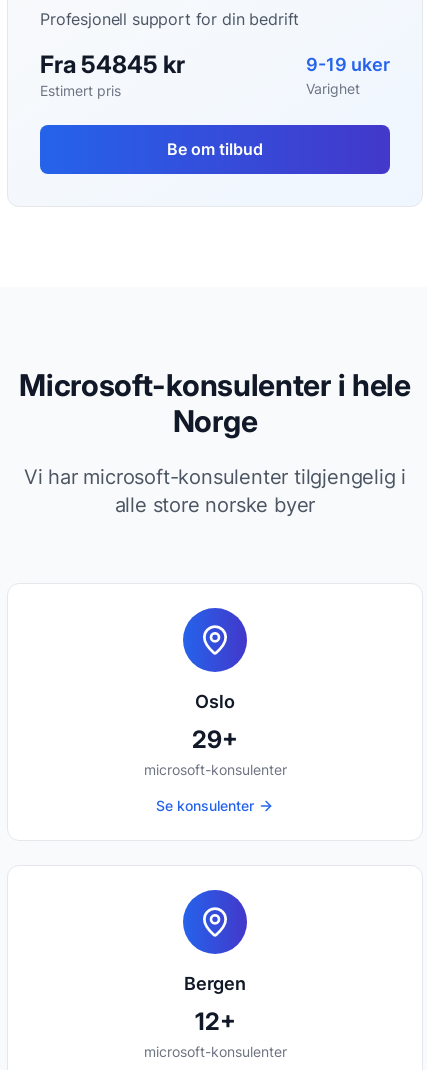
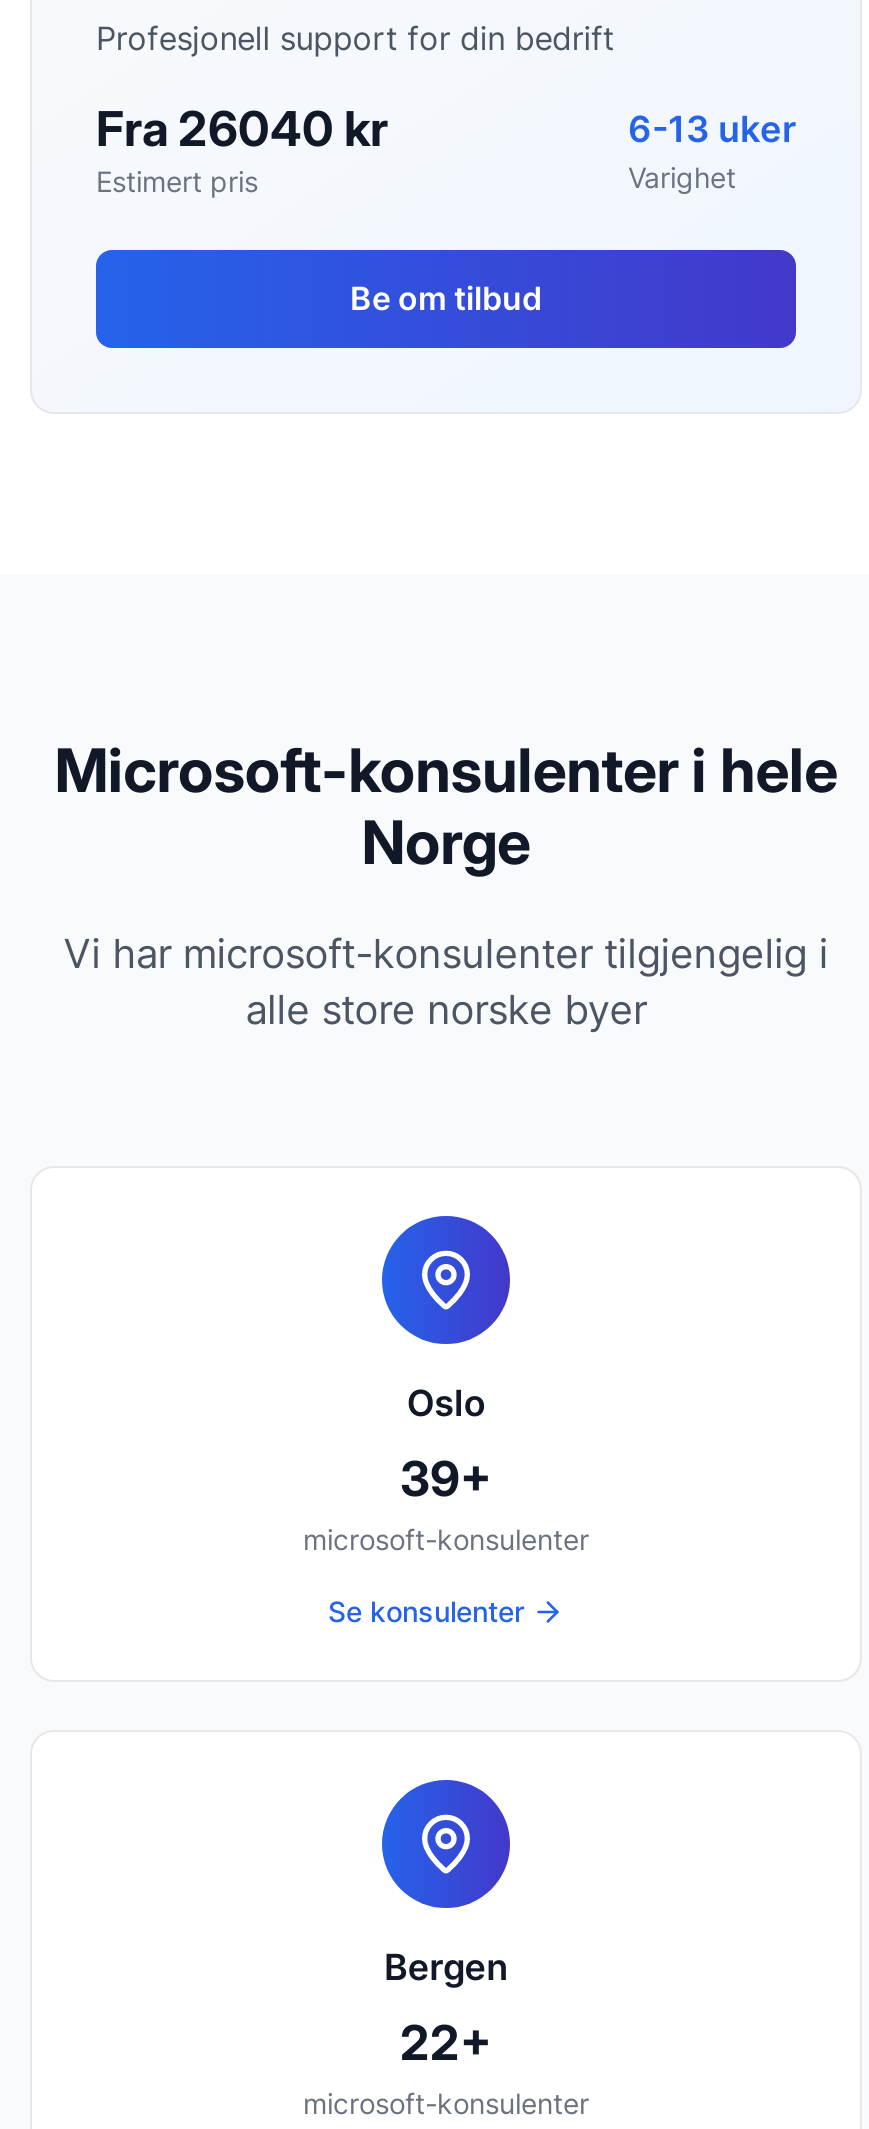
[40,50,185,79] Fra 54845 kr -> [96,100,388,158] Fra 26040 kr
[306,54,390,75] 9-19 uker -> [628,108,796,150] 6-13 uker
[192,725,238,754] 29+ -> [400,1450,492,1508] 39+
[194,1007,235,1036] 12+ -> [400,2014,492,2072] 22+

